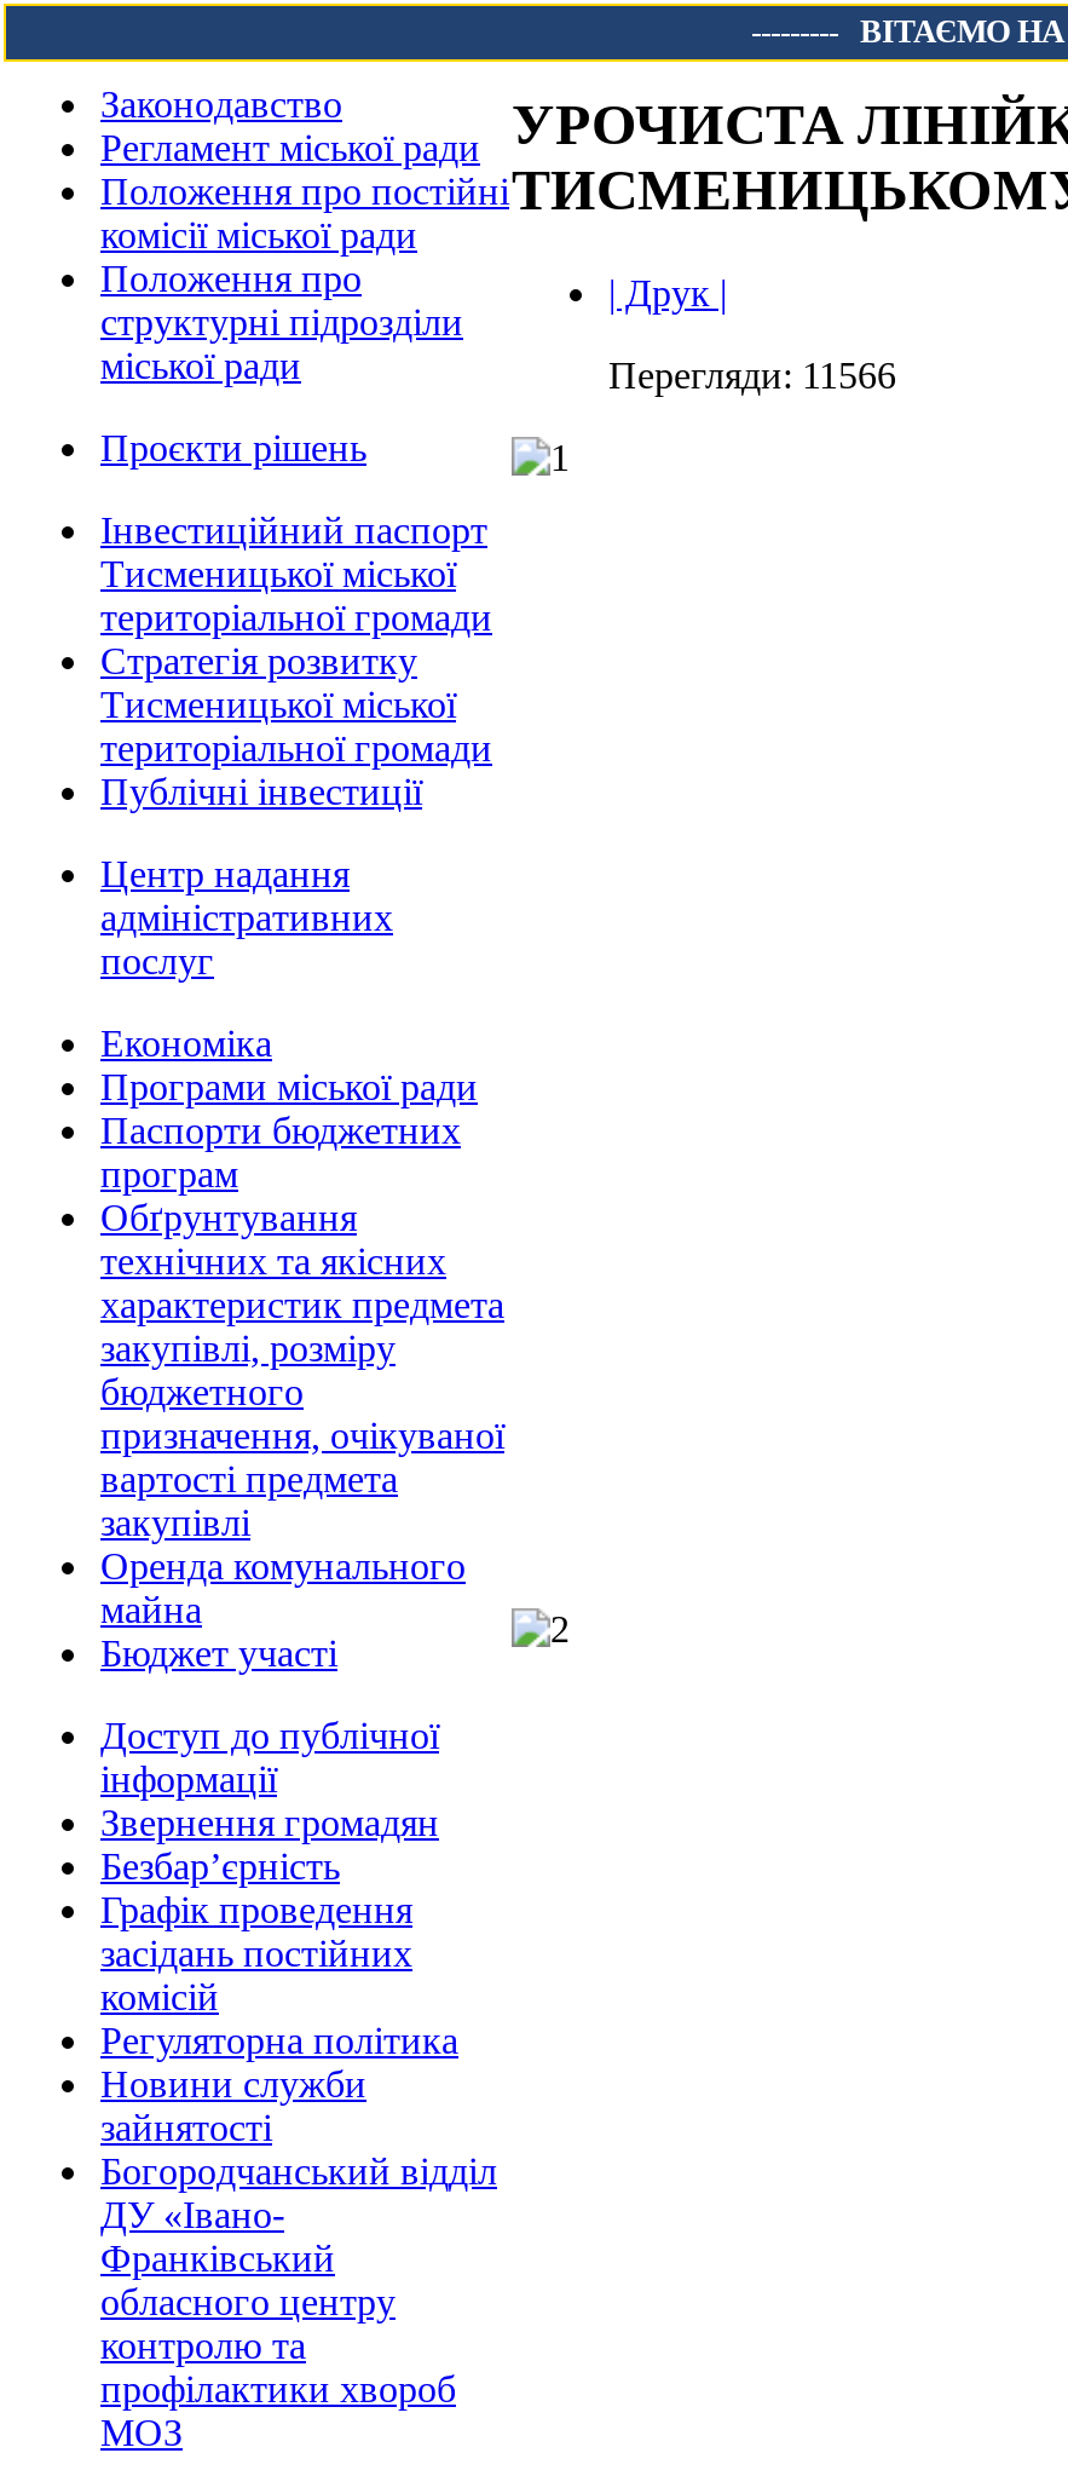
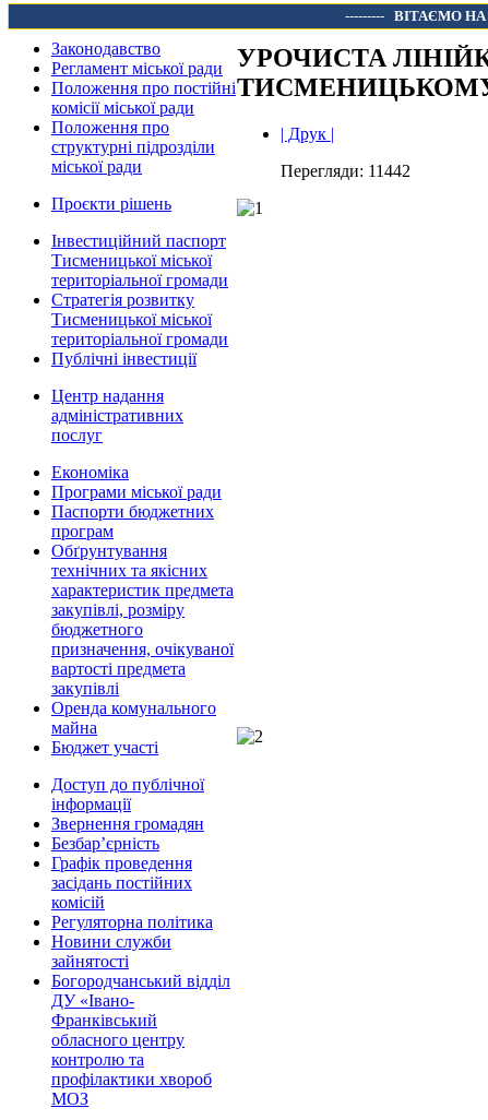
[608,354,896,395] Перегляди: 11566 -> [281,161,410,180] Перегляди: 11442

